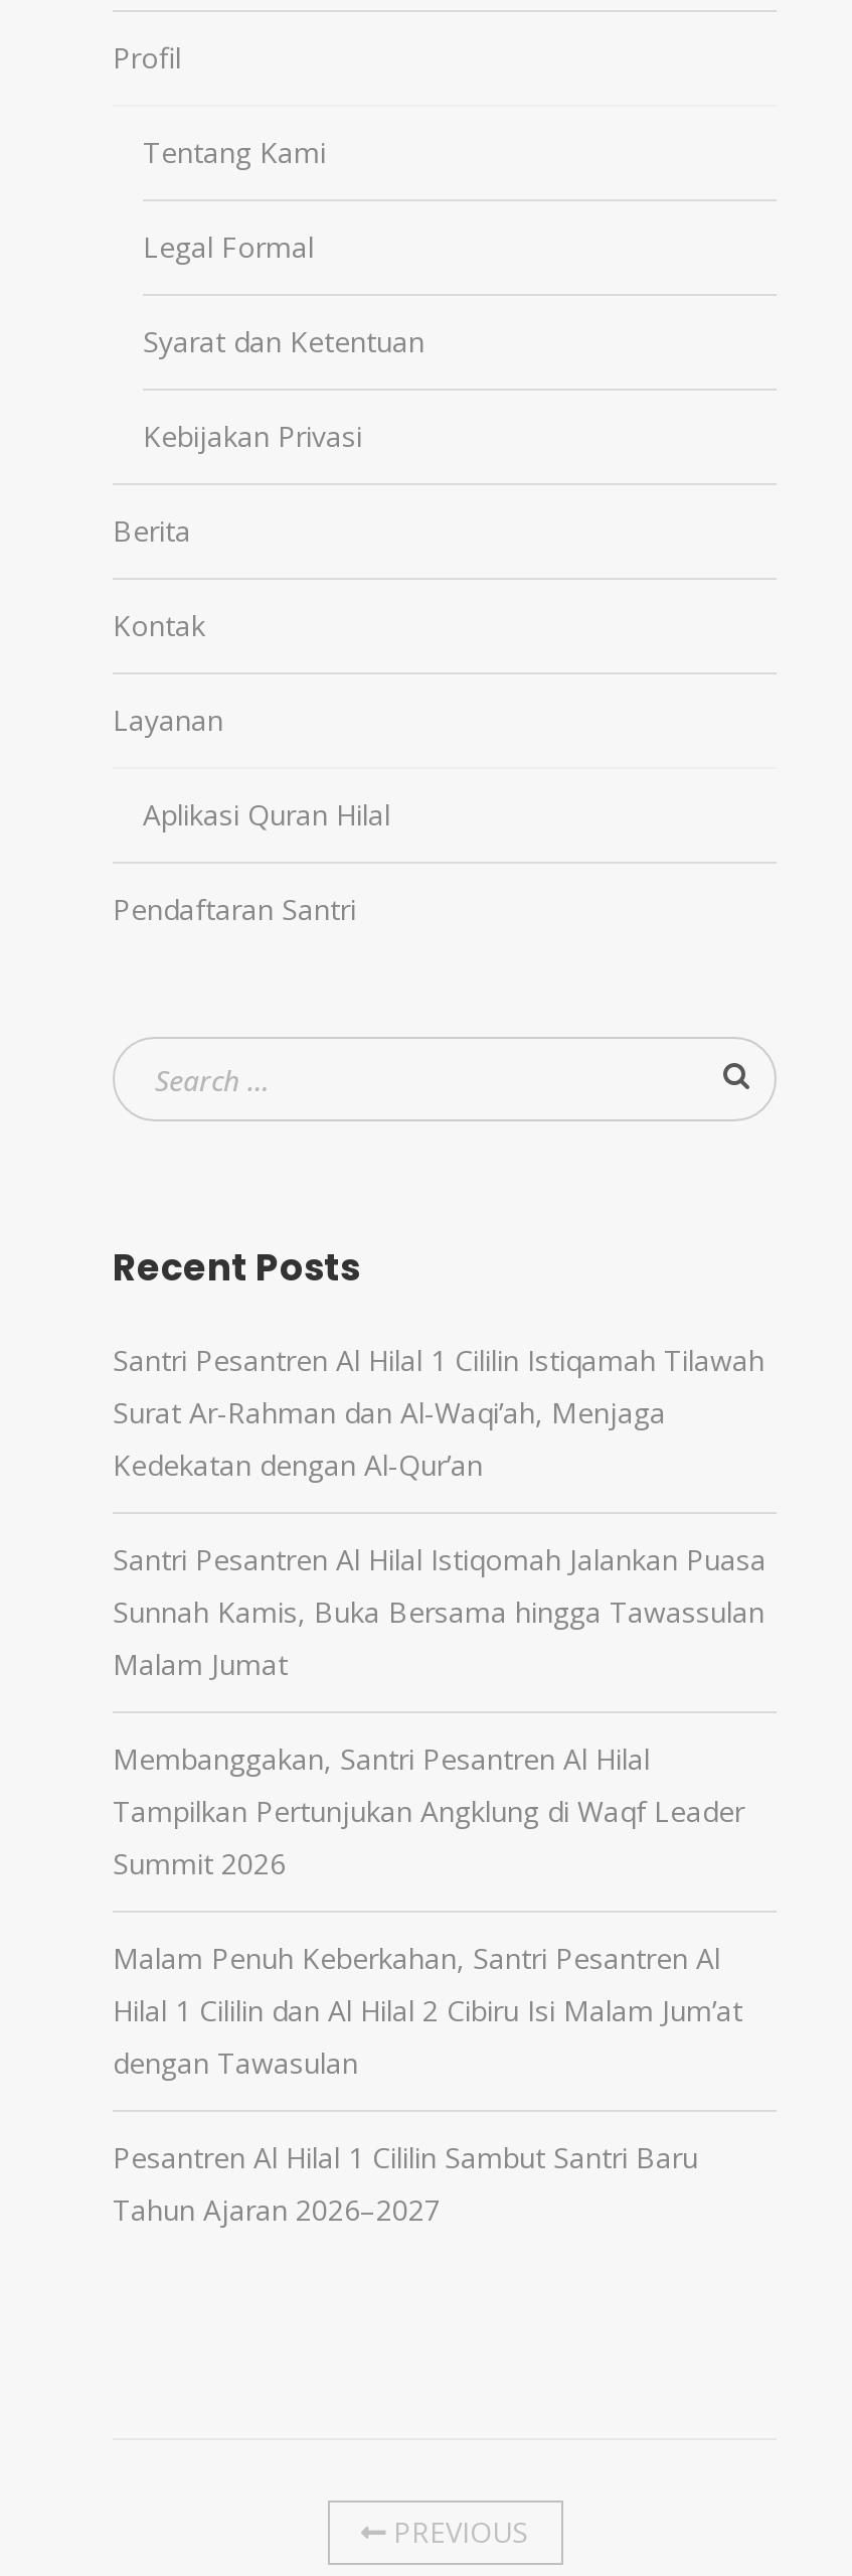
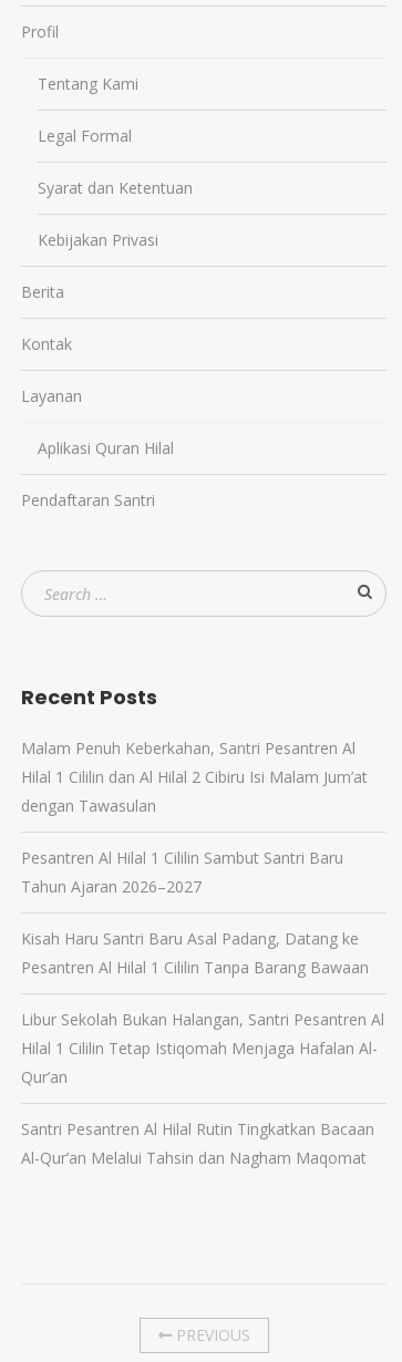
[113,1341,766,1883] Santri Pesantren Al Hilal 1 Cililin Istiqamah Tilawah | Surat Ar-Rahman dan Al-Waqi’ah, Menjaga | Kedekatan dengan Al-Qur’an | Santri Pesantren Al Hilal Istiqomah Jalankan Puasa | Sunnah Kamis, Buka Bersama hingga Tawassulan | Malam Jumat | Membanggakan, Santri Pesantren Al Hilal | Tampilkan Pertunjukan Angklung di Waqf Leader | Summit 2026 -> none
moved [113,1939,742,2229] -> [21,738,368,897]: Malam Penuh Keberkahan, Santri Pesantren Al | Hilal 1 Cililin dan Al Hilal 2 Cibiru Isi Malam Jum’at | dengan Tawasulan | Pesantren Al Hilal 1 Cililin Sambut Santri Baru | Tahun Ajaran 2026–2027
none -> [21,928,384,1169] Kisah Haru Santri Baru Asal Padang, Datang ke | Pesantren Al Hilal 1 Cililin Tanpa Barang Bawaan | Libur Sekolah Bukan Halangan, Santri Pesantren Al | Hilal 1 Cililin Tetap Istiqomah Menjaga Hafalan Al- | Qur’an | Santri Pesantren Al Hilal Rutin Tingkatkan Bacaan | Al-Qur’an Melalui Tahsin dan Nagham Maqomat

